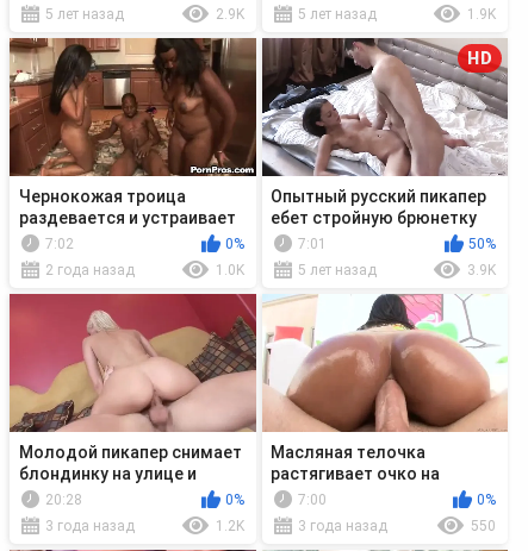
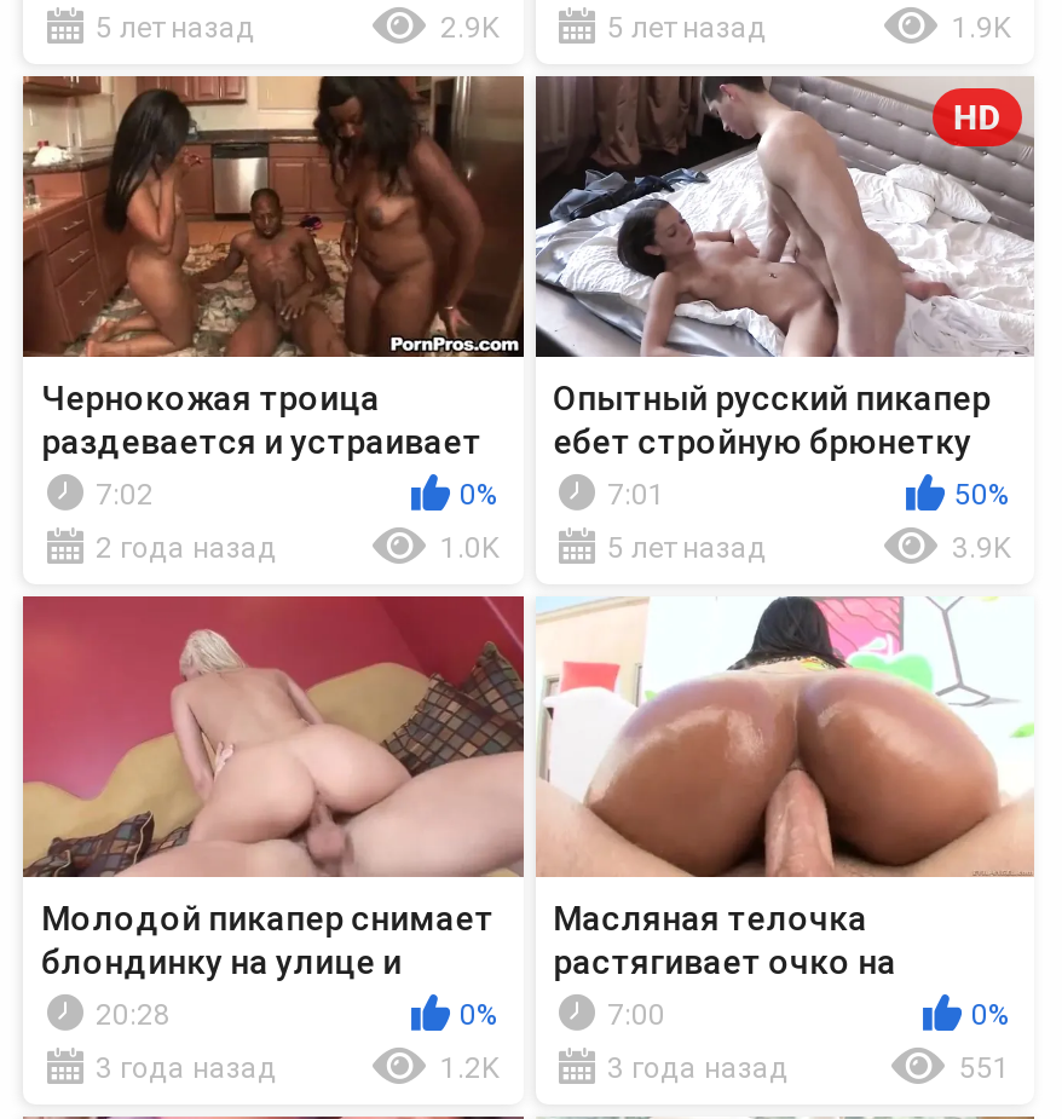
[471,518,496,534] 550 -> [959,1051,1010,1085] 551

